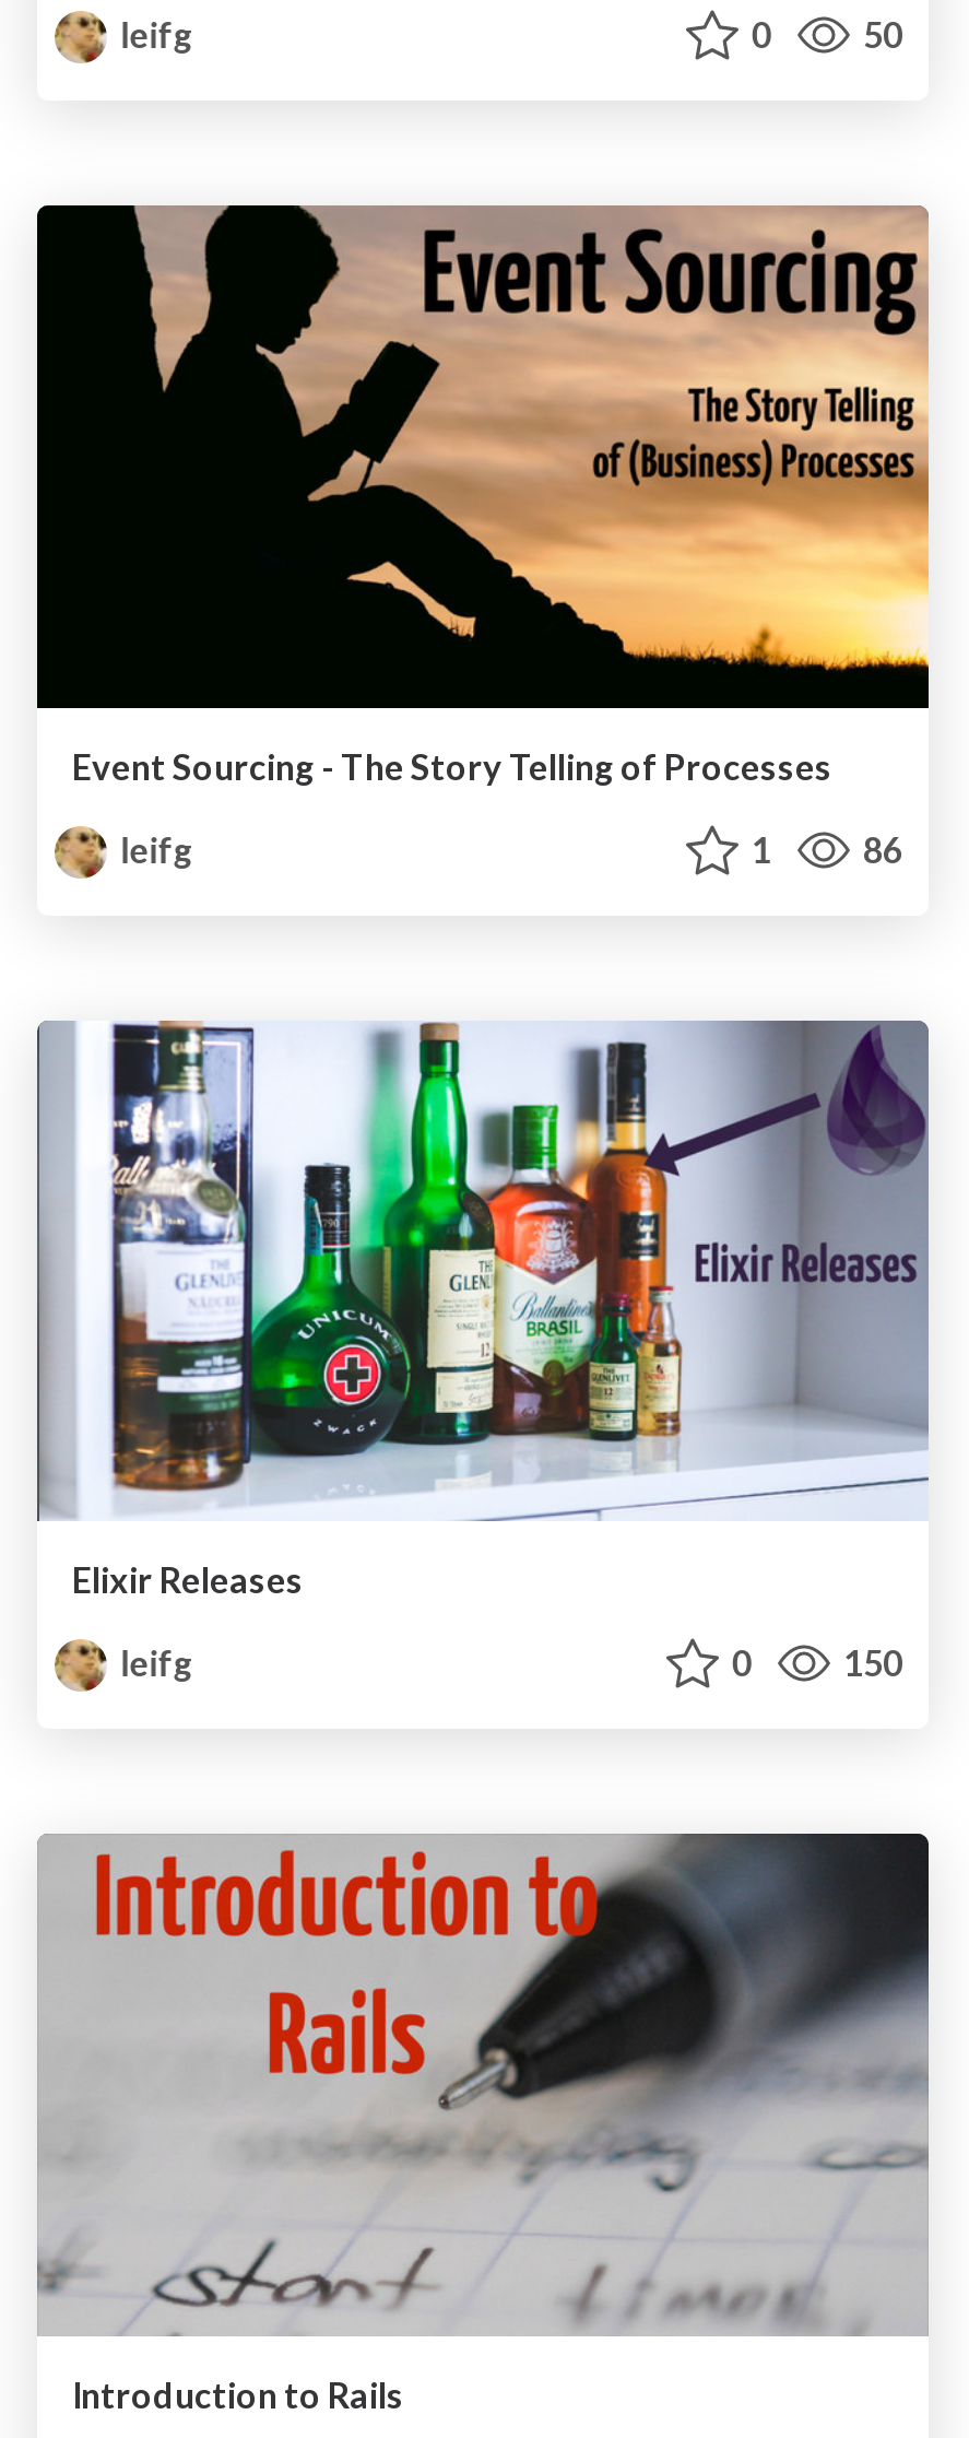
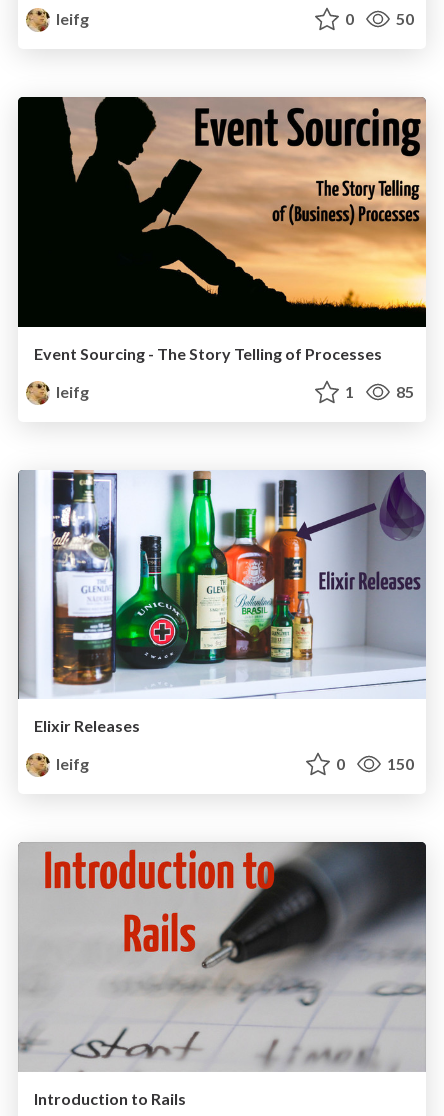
[856,828,902,869] 86 -> [393,382,414,401] 85

